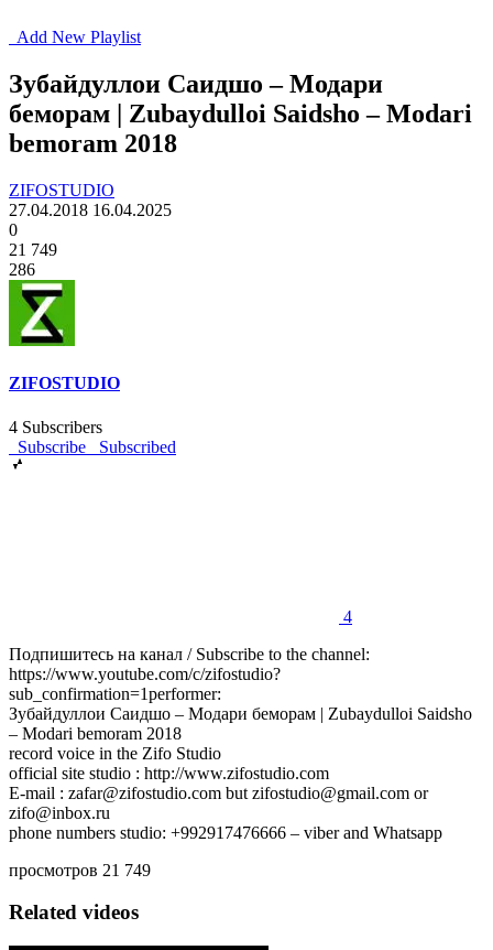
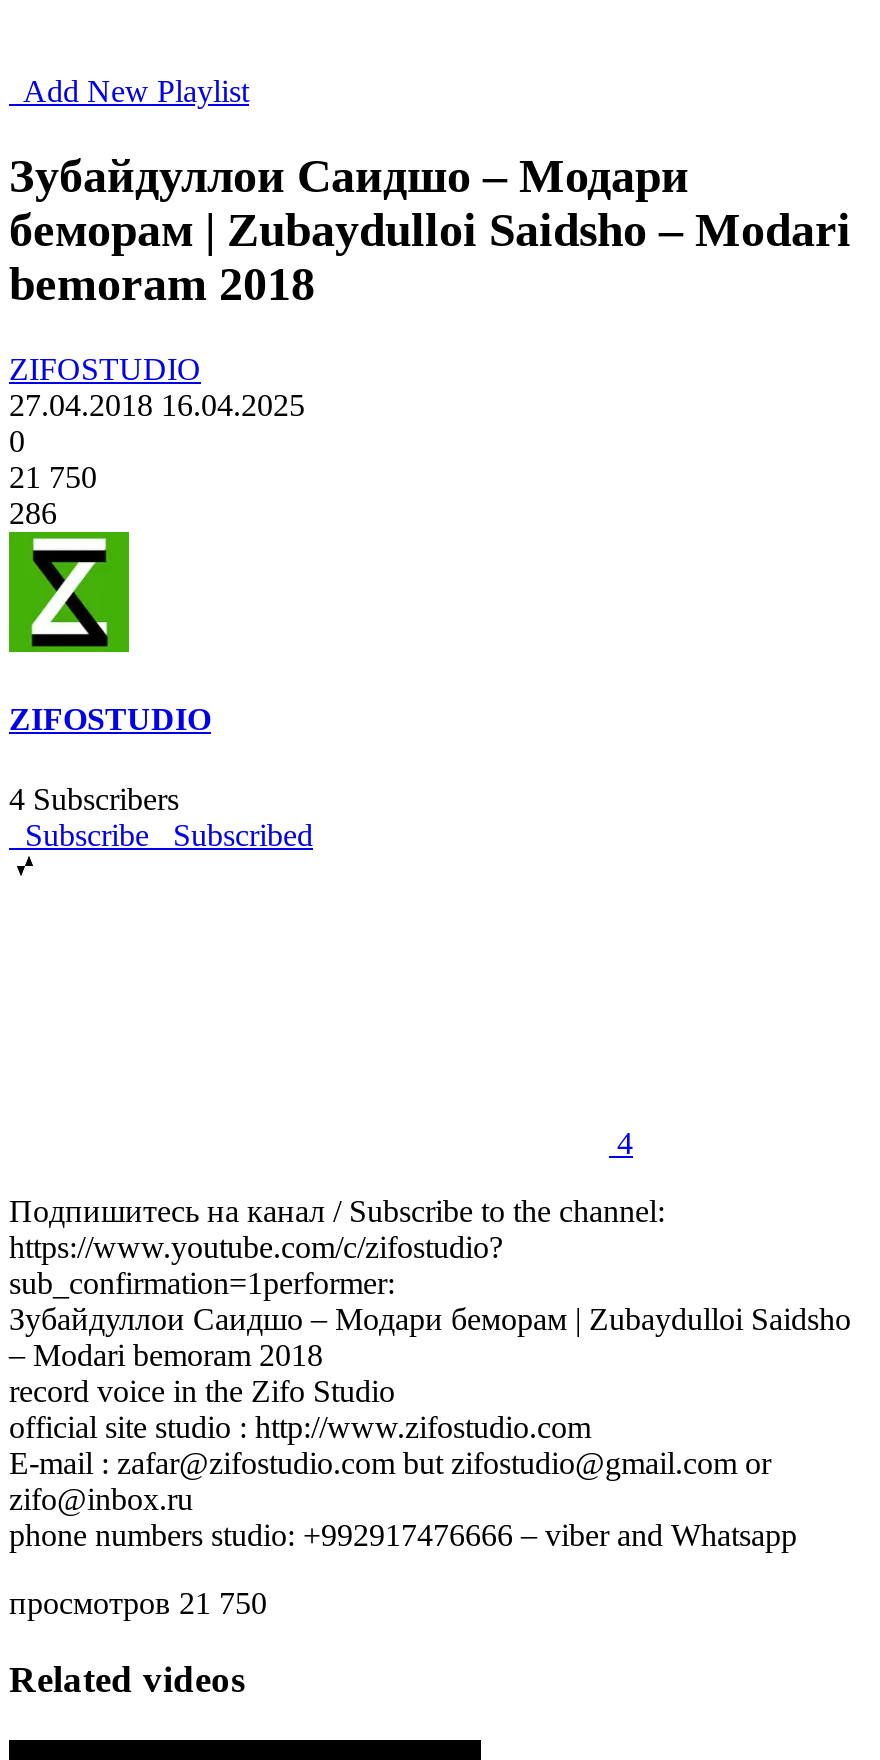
[9,240,57,259] 21 749 -> [9,460,97,494] 21 750
[9,860,151,879] просмотров 21 749 -> [9,1585,267,1619] просмотров 21 750

